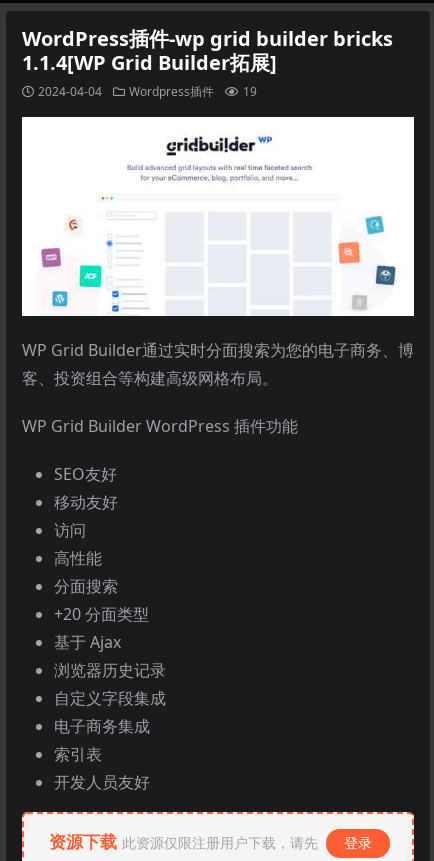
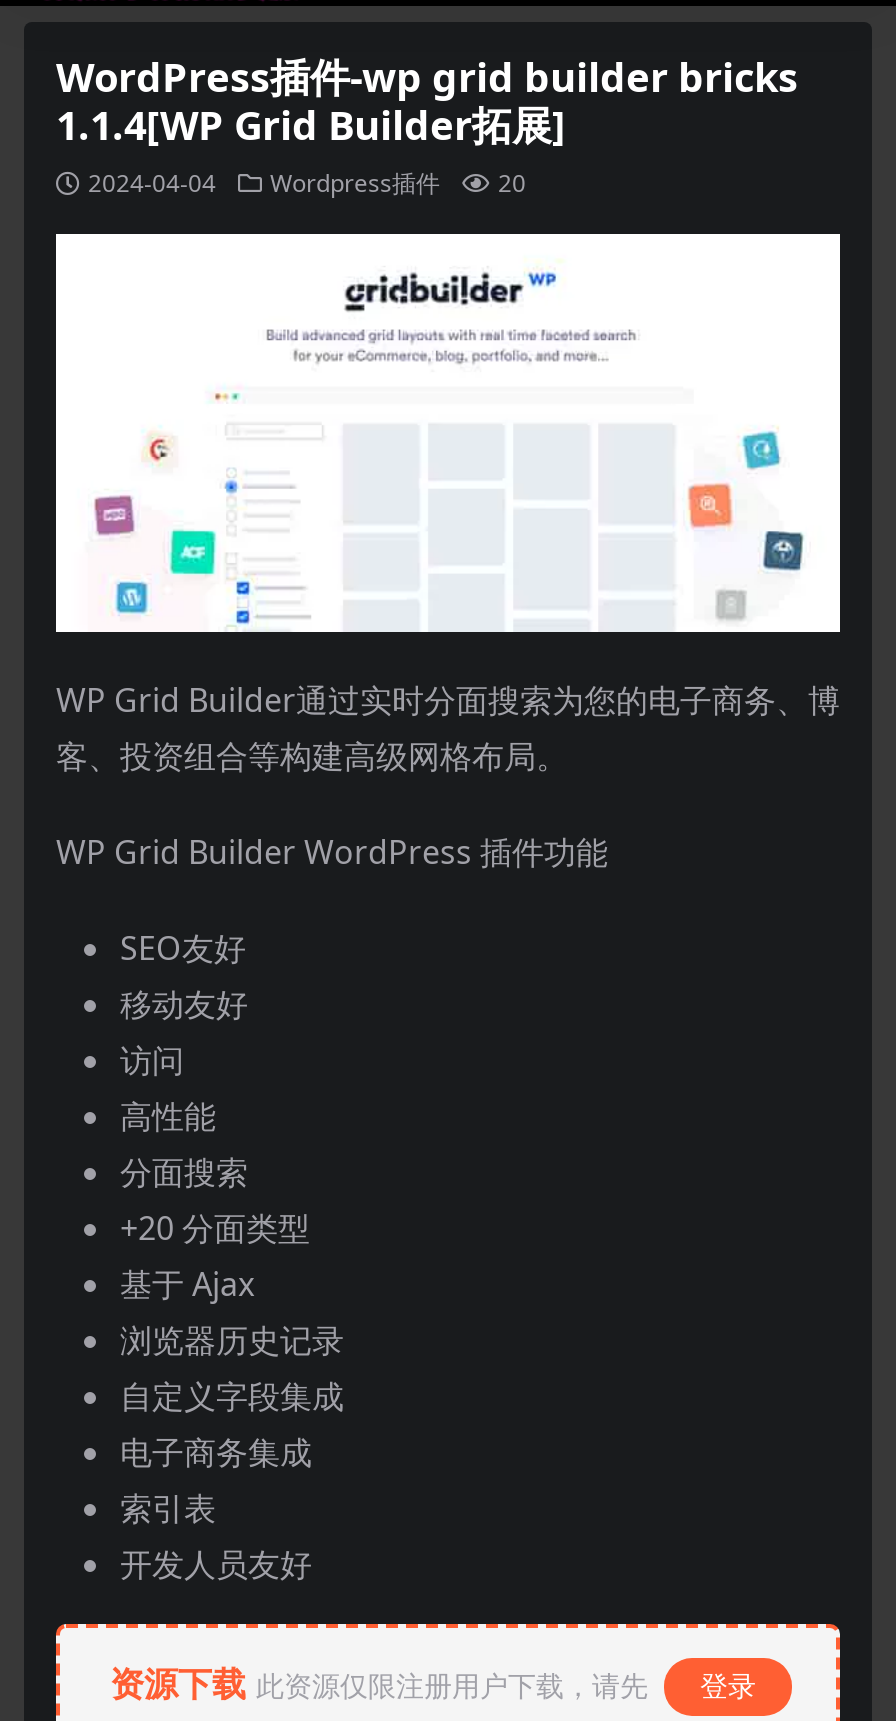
[38,83,257,100] 2024-04-04 Wordpress插件 19 -> [88,166,526,200] 2024-04-04 Wordpress插件 20

